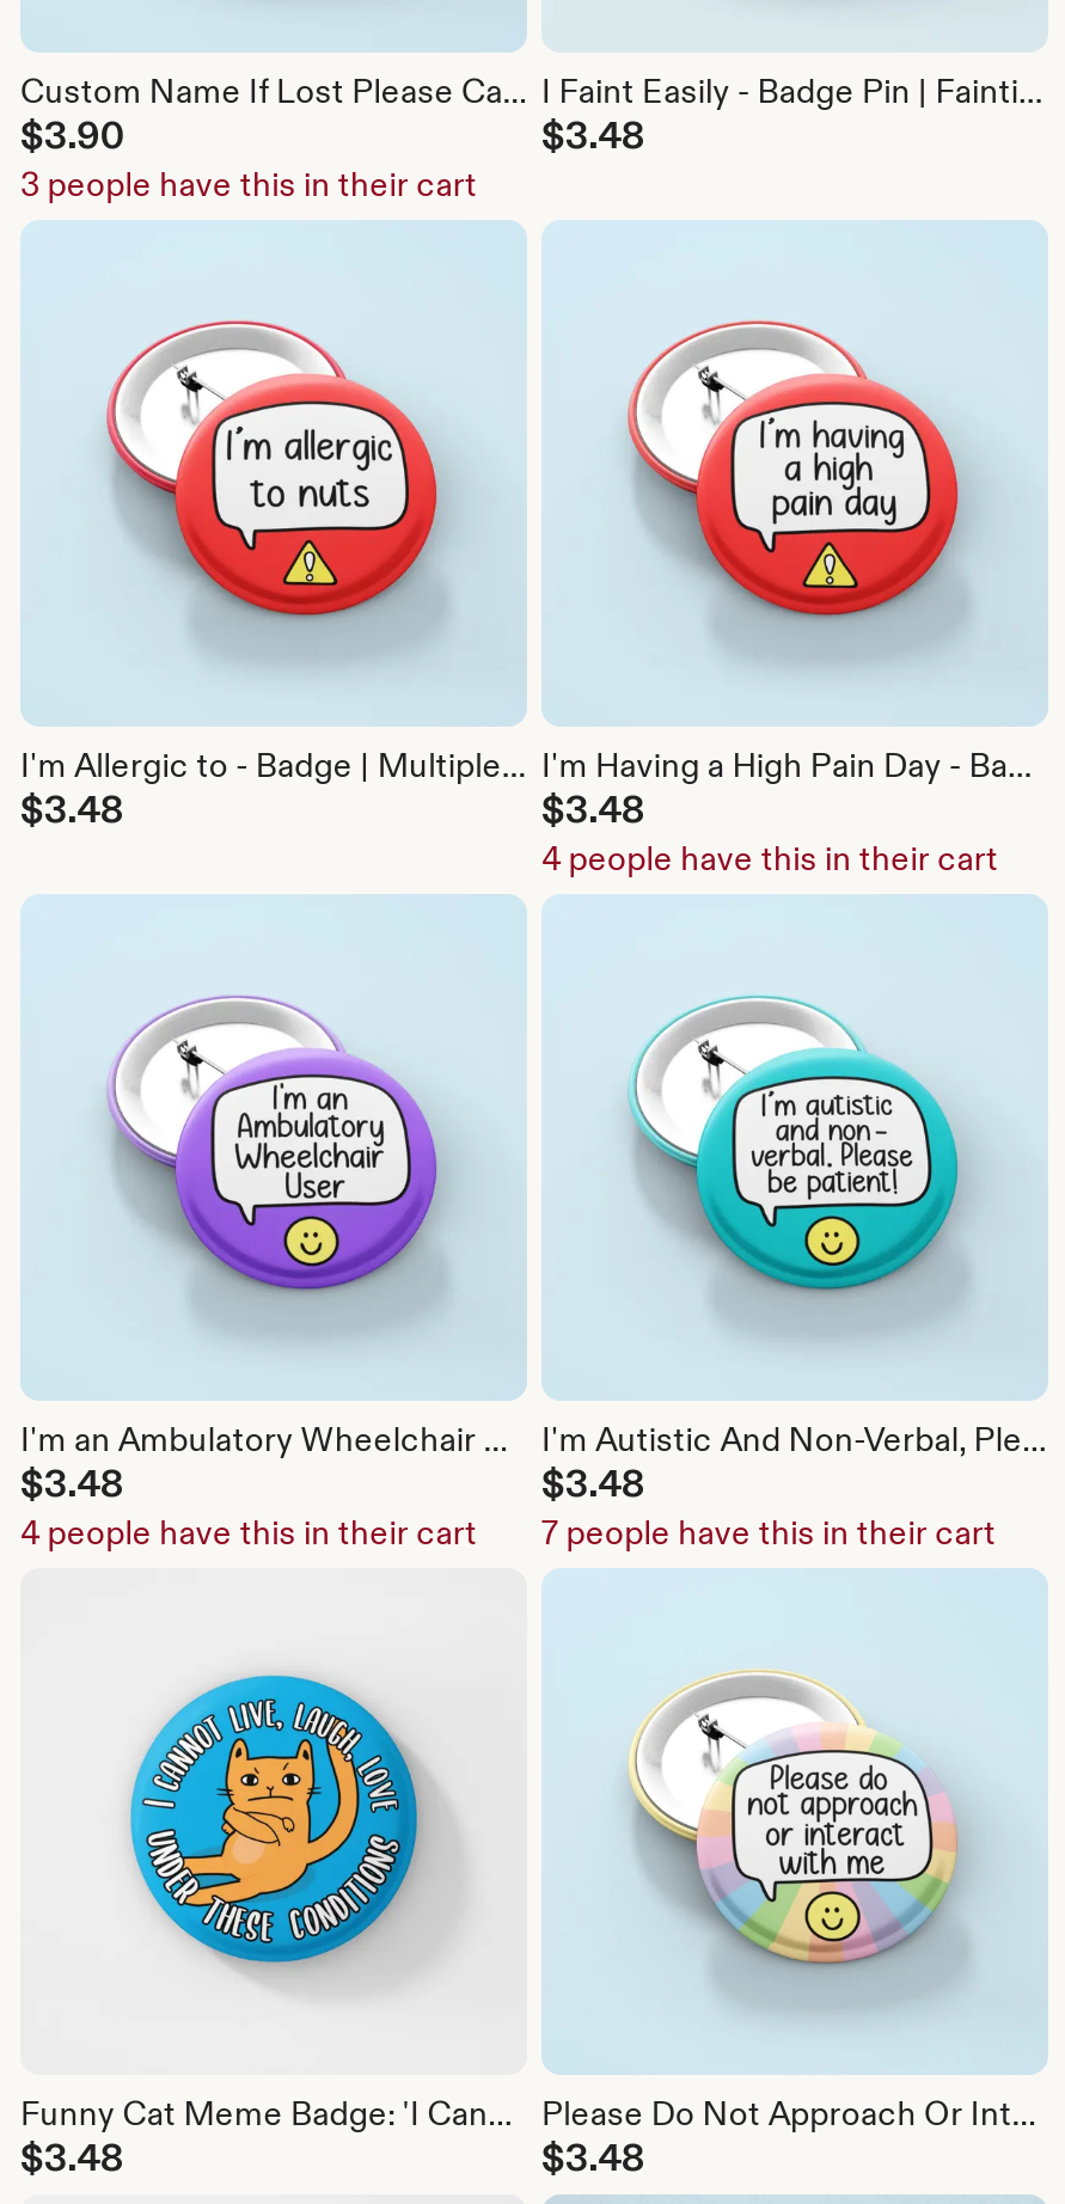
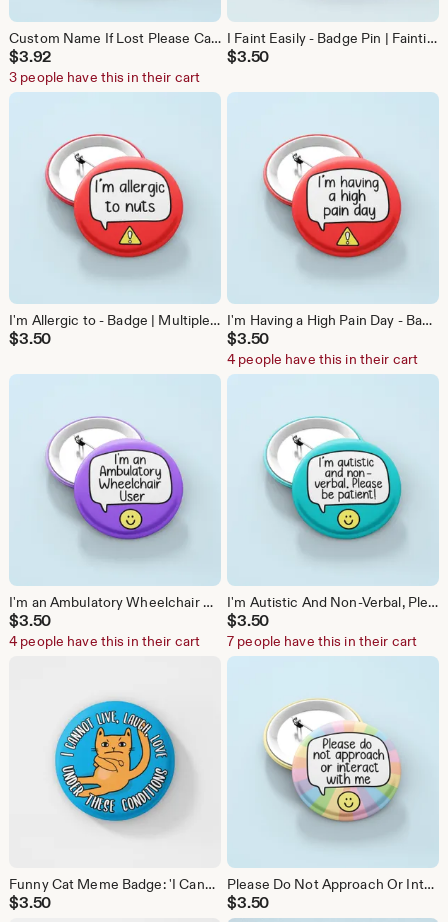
[20,110,124,158] $3.90 -> [9,46,51,66] $3.92
[541,110,645,158] $3.48 -> [227,46,269,66] $3.50
[20,784,124,832] $3.48 -> [9,328,51,348] $3.50
[541,784,645,832] $3.48 -> [227,328,269,348] $3.50
[20,1458,124,1506] $3.48 -> [9,610,51,630] $3.50
[541,1458,645,1506] $3.48 -> [227,610,269,630] $3.50
[20,2132,124,2180] $3.48 -> [9,892,51,912] $3.50
[541,2132,645,2180] $3.48 -> [227,892,269,912] $3.50

